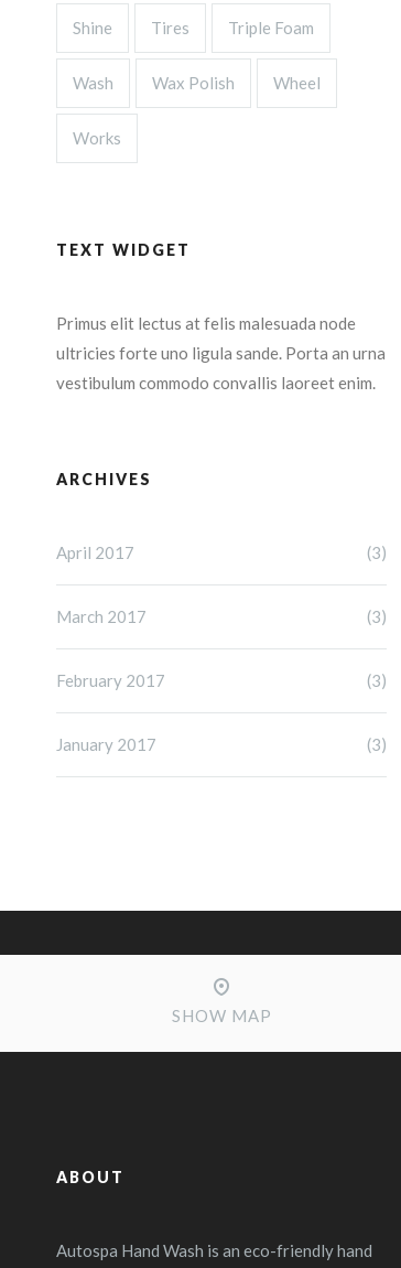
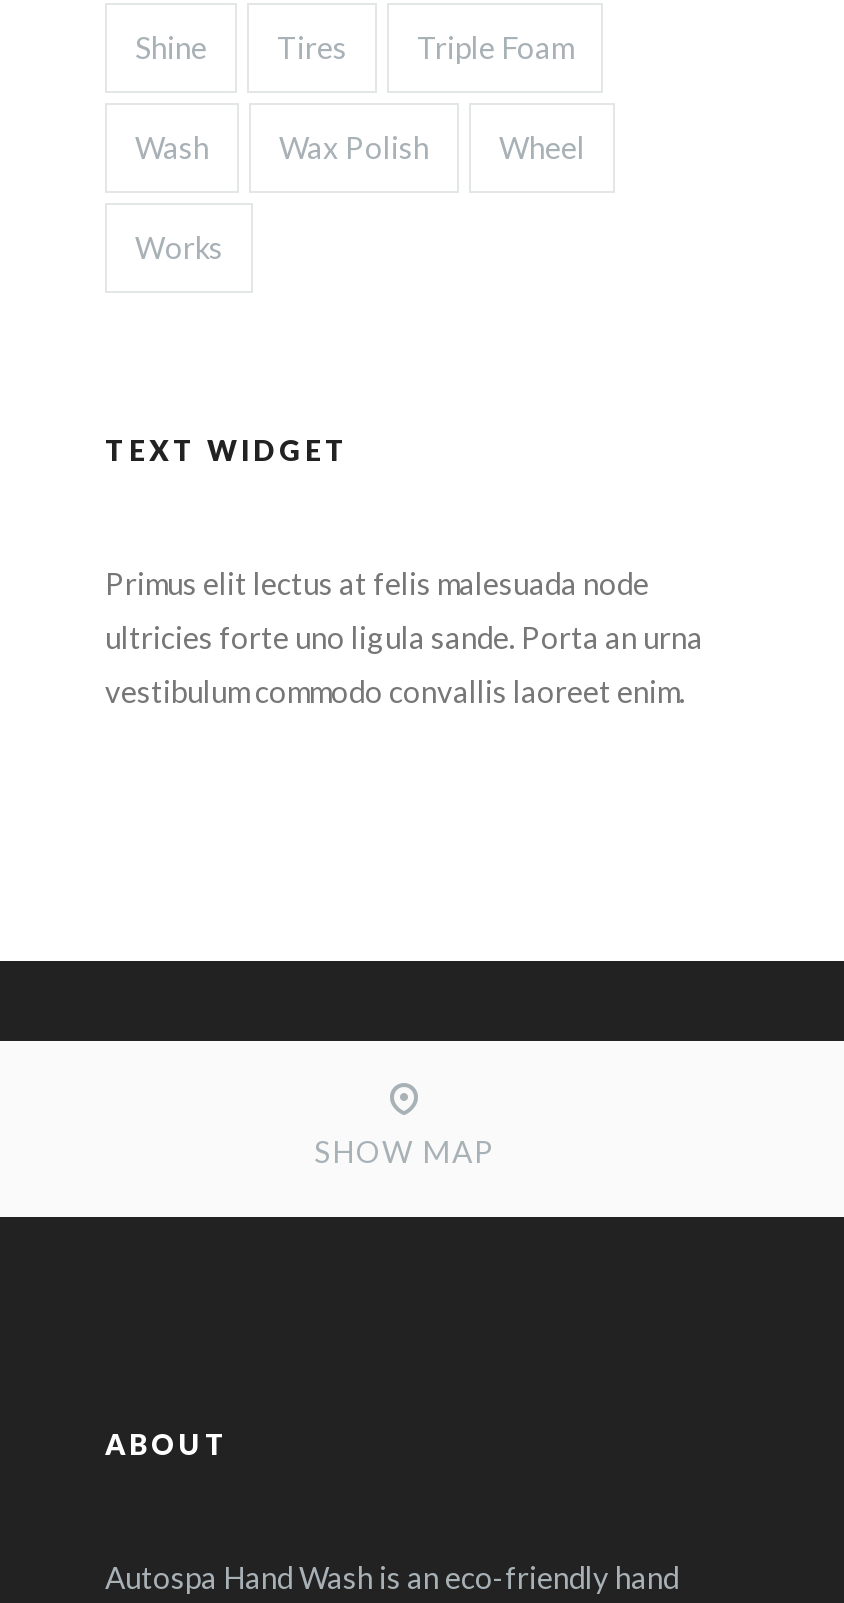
[56,470,152,489] ARCHIVES -> none
[56,543,387,755] April 2017 | (3) | March 2017 | (3) | February 2017 | (3) | January 2017 | (3) -> none

